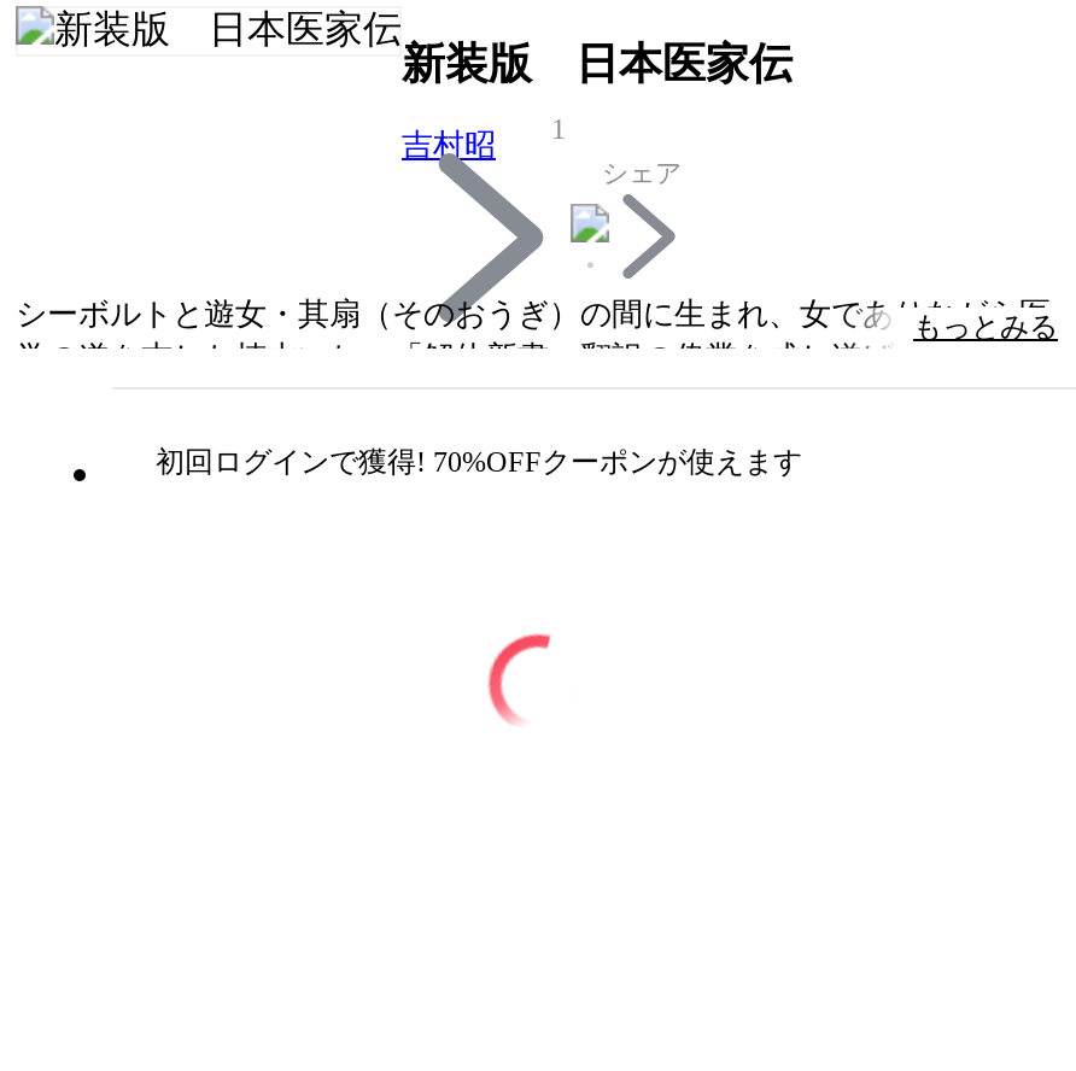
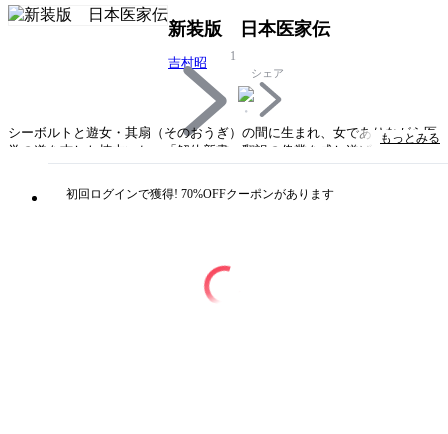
[156,445,802,479] 初回ログインで獲得! 70%OFFクーポンが使えます -> [66,187,334,201] 初回ログインで獲得! 70%OFFクーポンがあります

